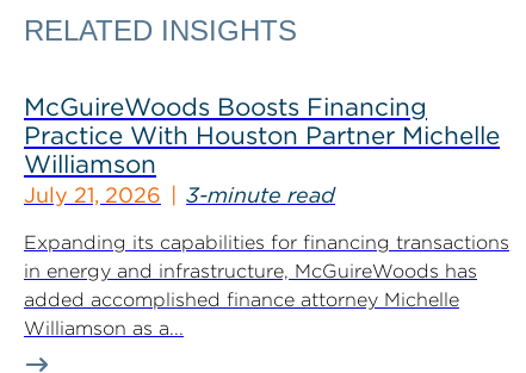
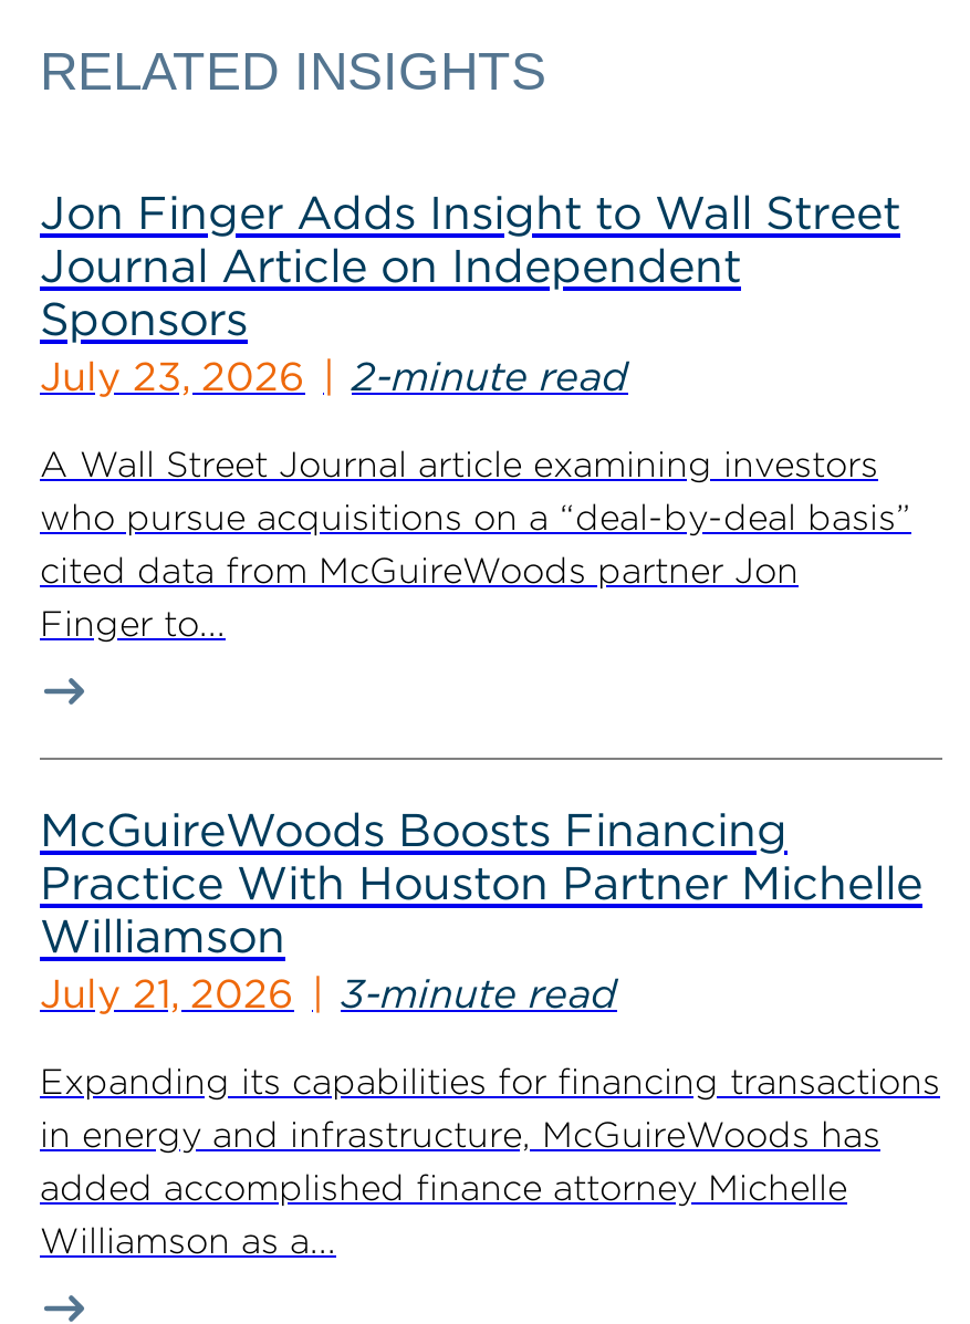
none -> [40,185,911,645] Jon Finger Adds Insight to Wall Street | Journal Article on Independent | Sponsors | July 23, 2026 | 2-minute read | A Wall Street Journal article examining investors | who pursue acquisitions on a “deal-by-deal basis” | cited data from McGuireWoods partner Jon | Finger to...

